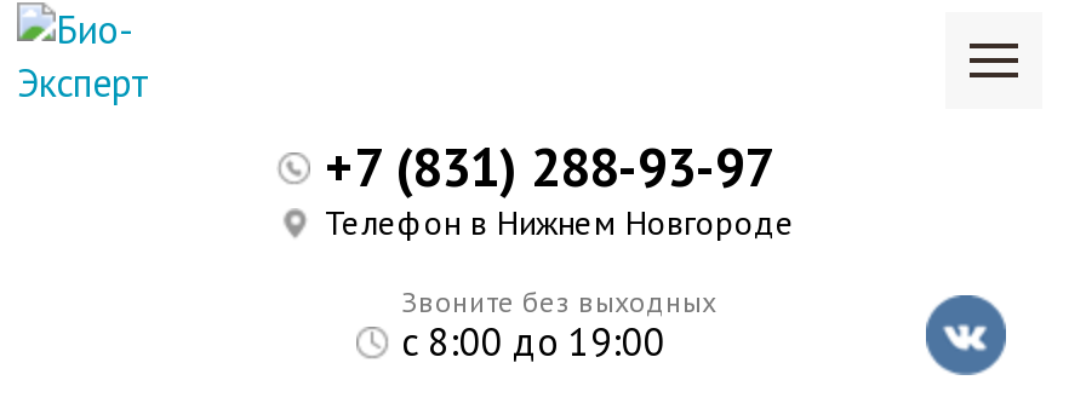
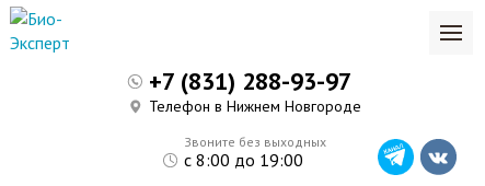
none -> [377,138,415,176] [image]

